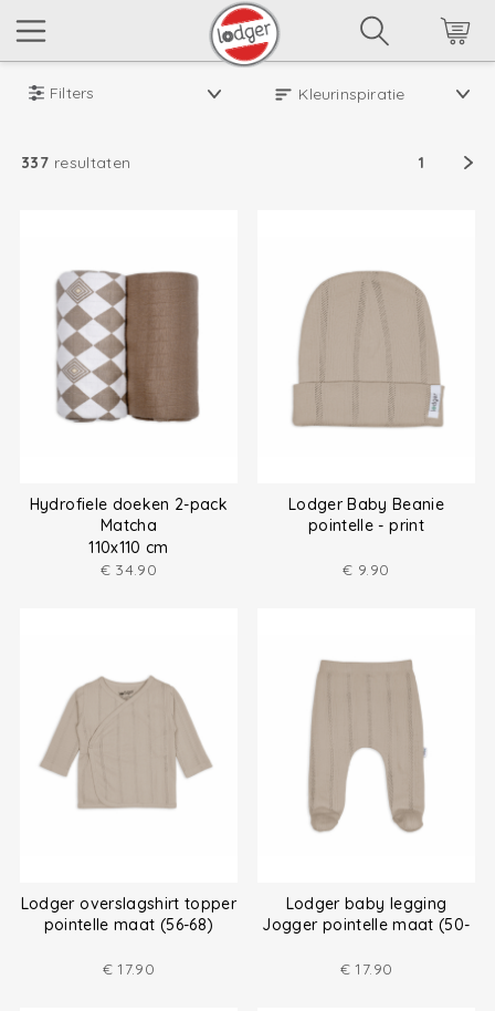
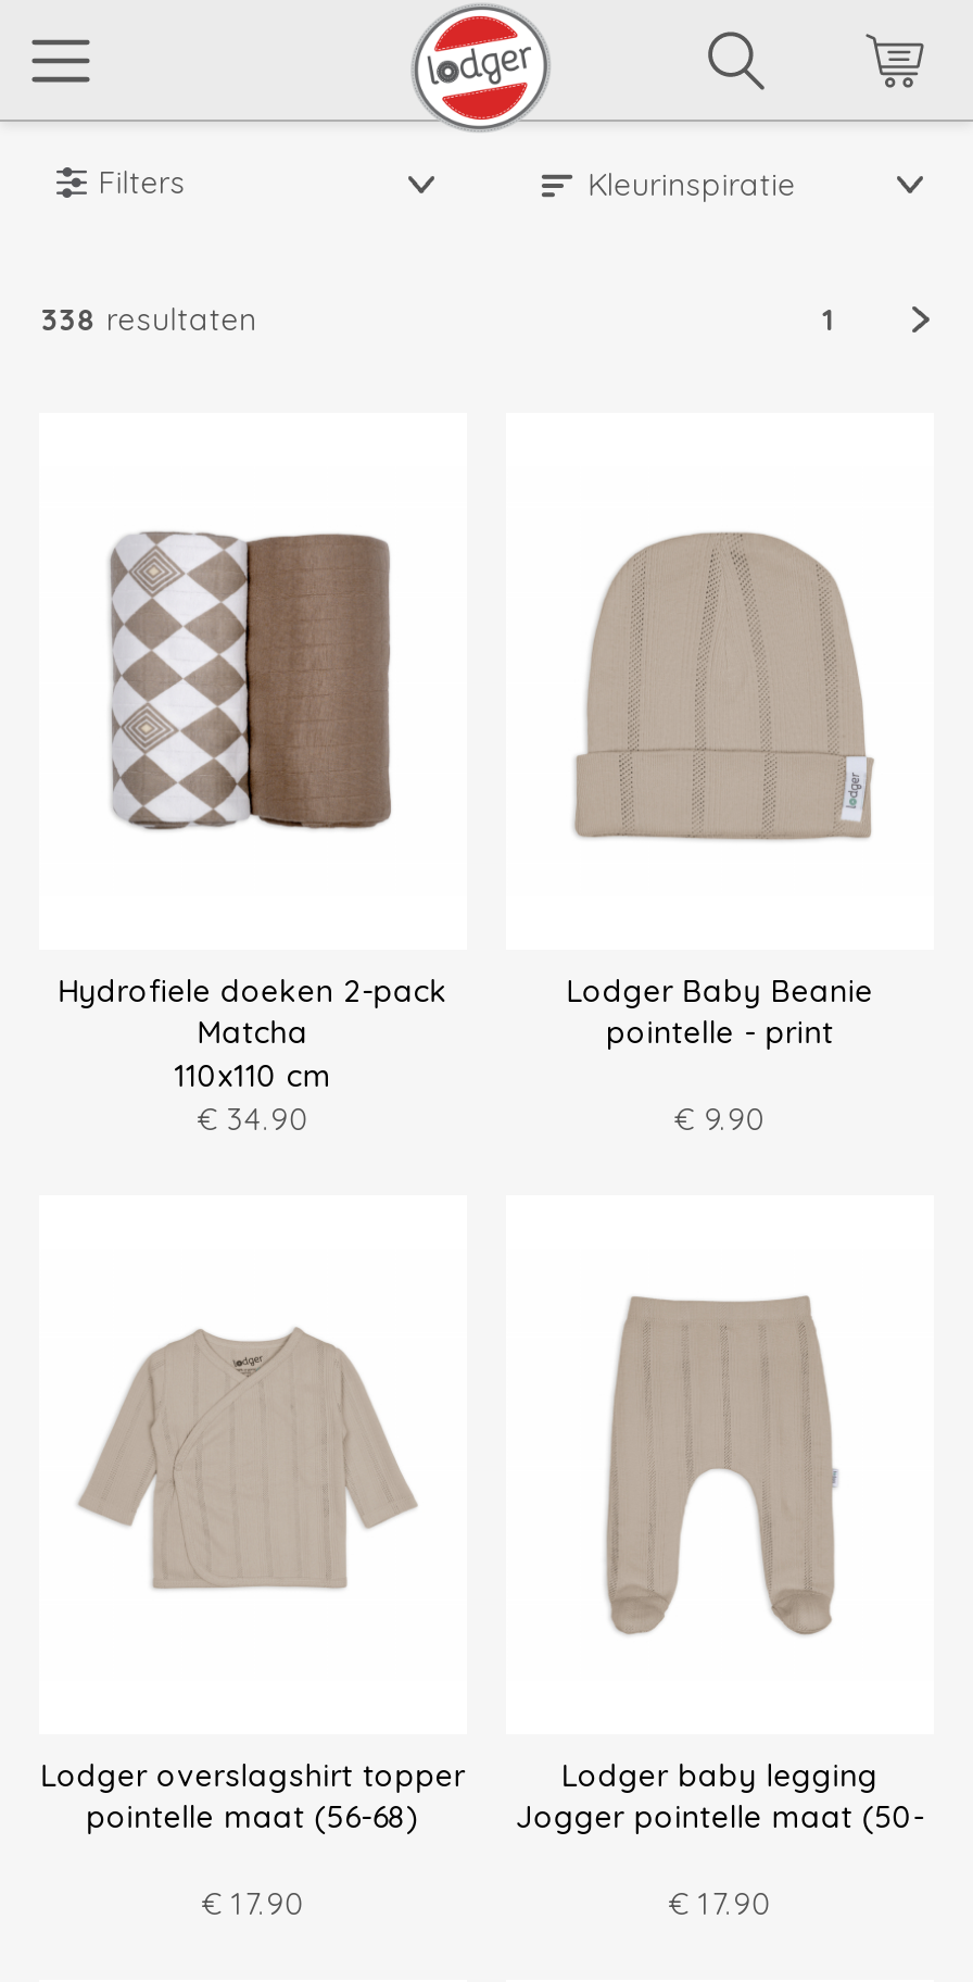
[21,153,131,173] 337 resultaten -> [41,301,257,340] 338 resultaten

